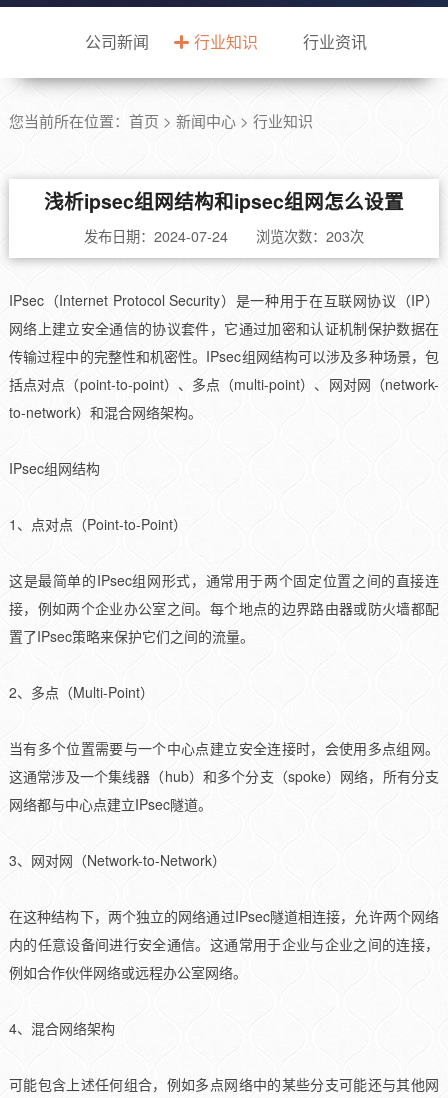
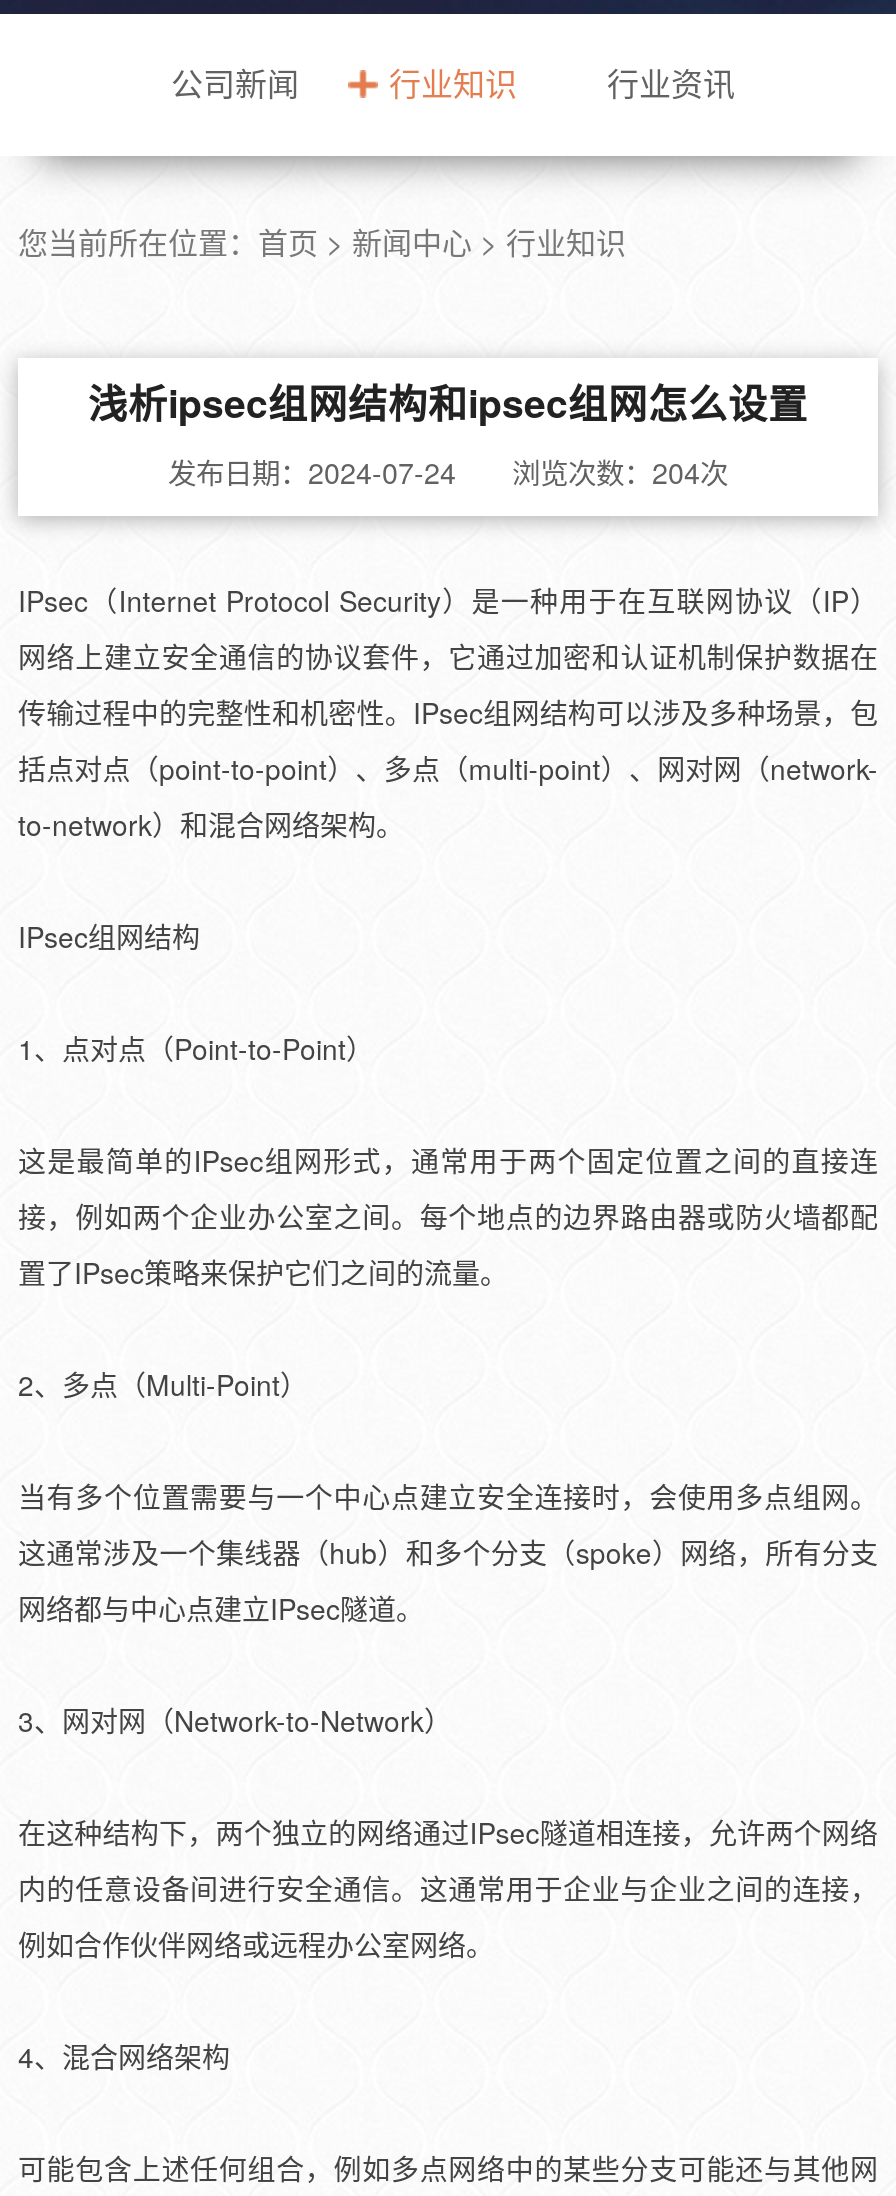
[84,226,364,246] 发布日期：2024-07-24 浏览次数：203次 -> [168,453,728,493] 发布日期：2024-07-24 浏览次数：204次

